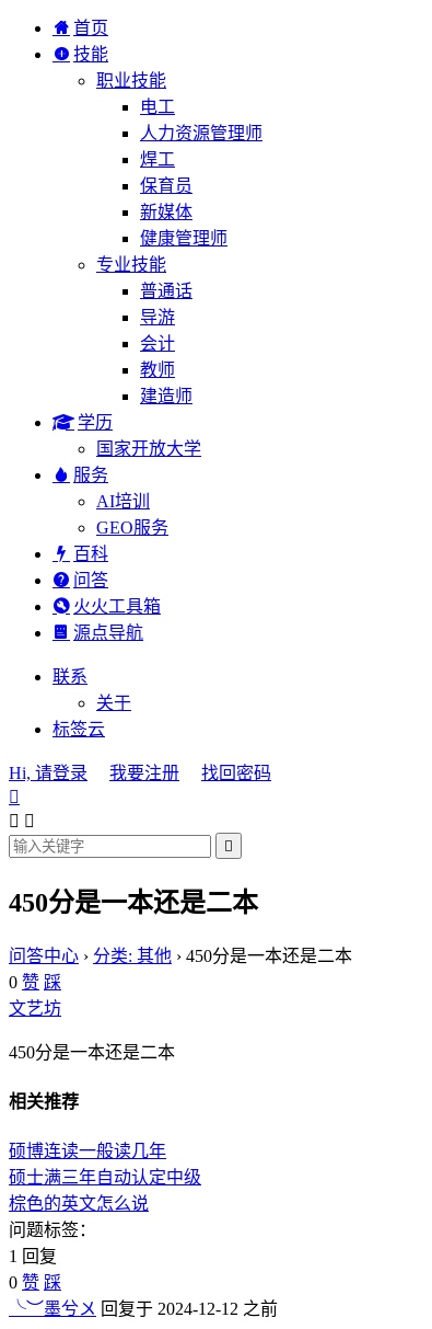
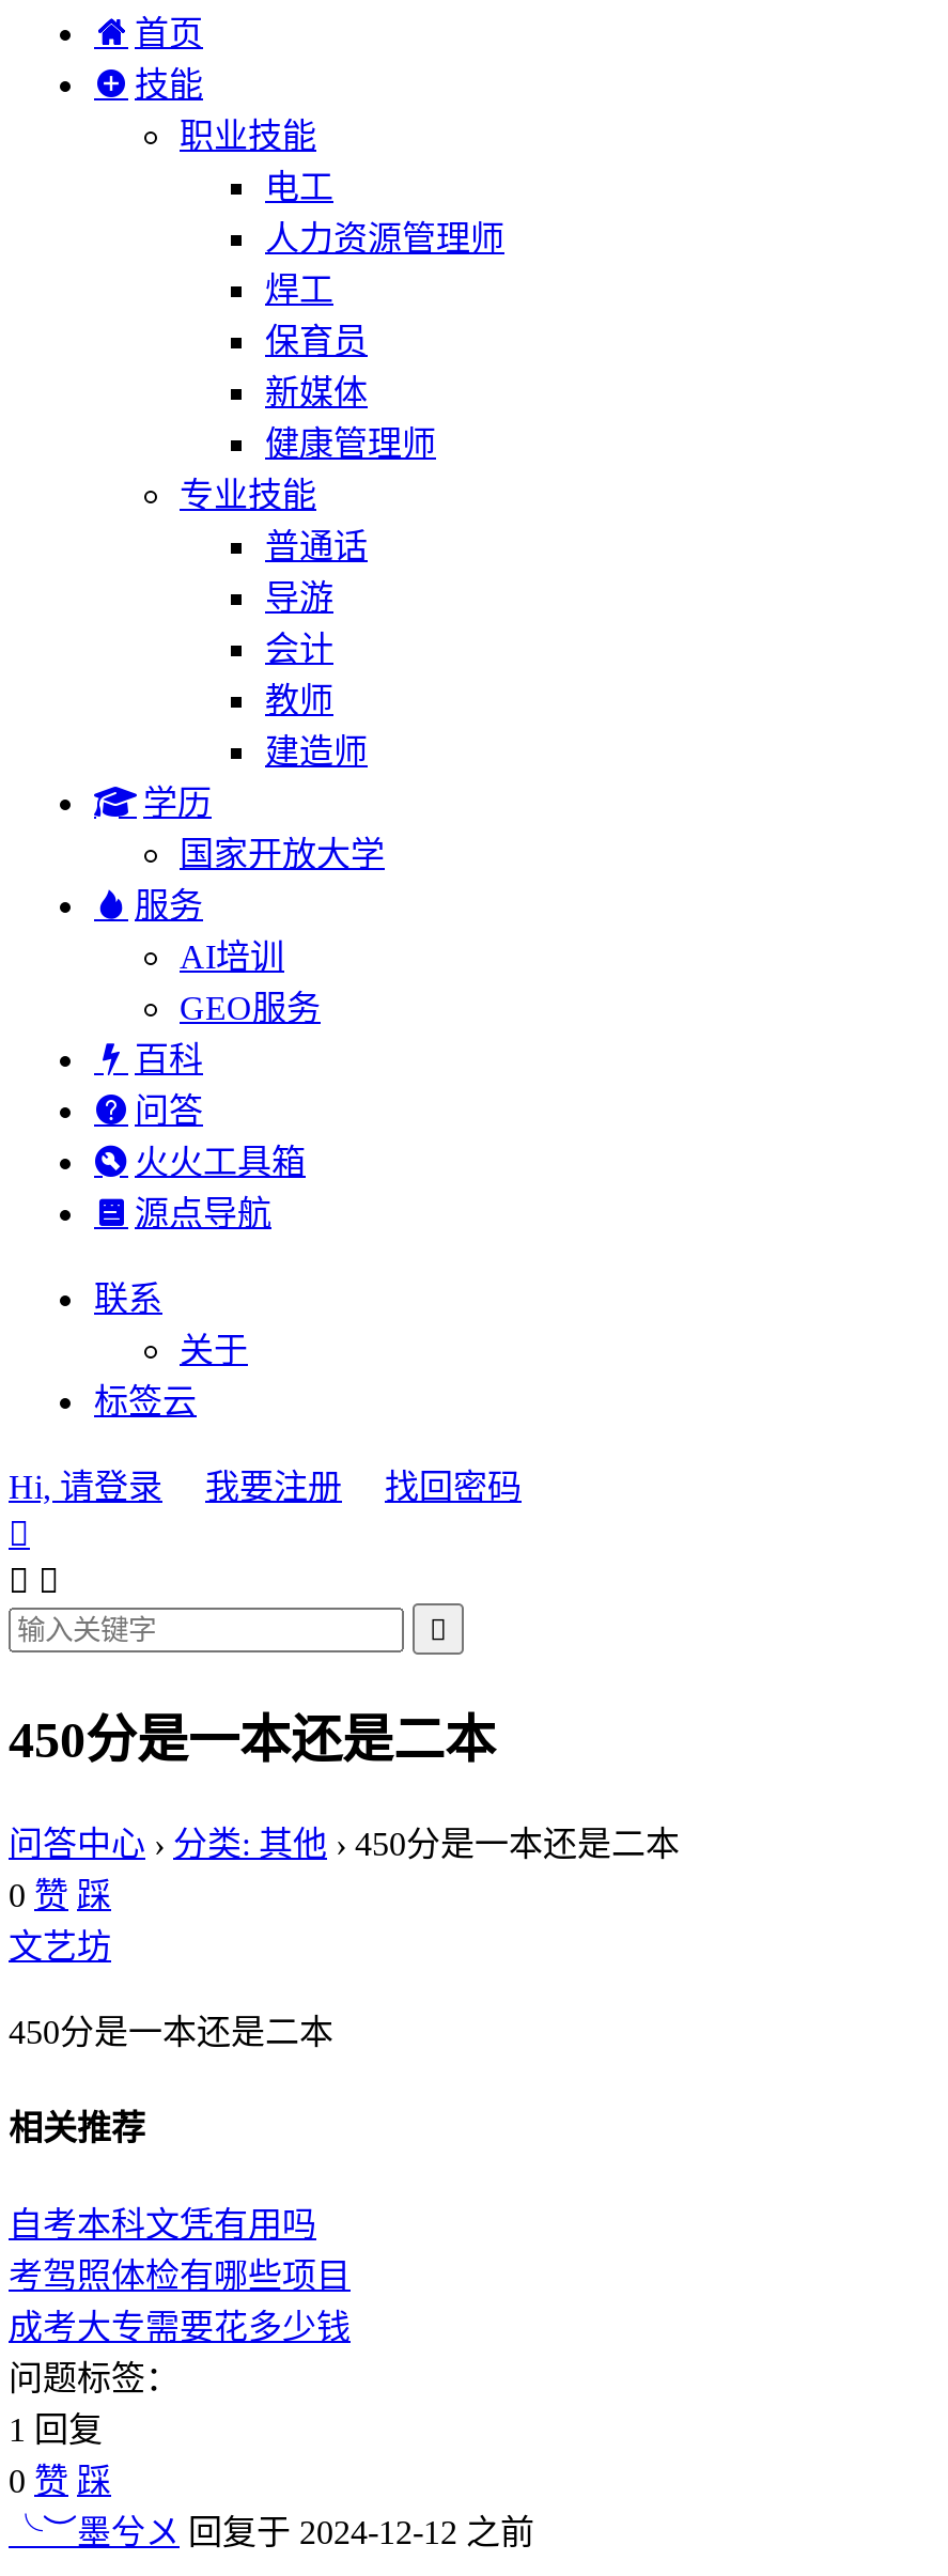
[9,1142,201,1213] 硕博连读一般读几年 | 硕士满三年自动认定中级 | 棕色的英文怎么说 -> [9,2207,351,2346] 自考本科文凭有用吗 | 考驾照体检有哪些项目 | 成考大专需要花多少钱

